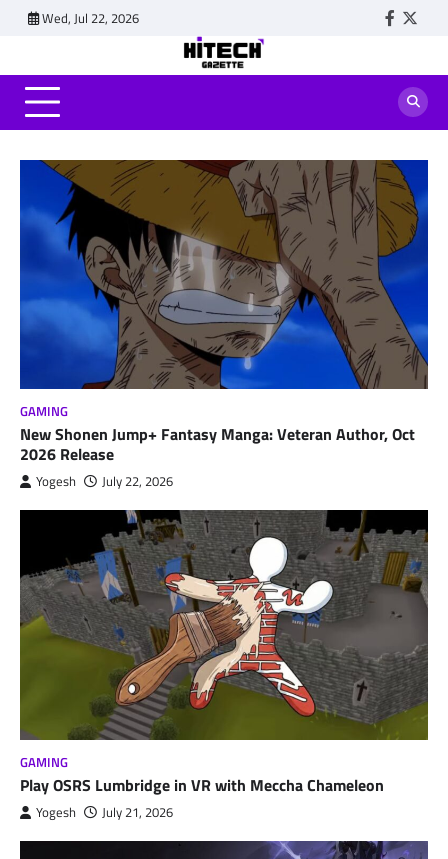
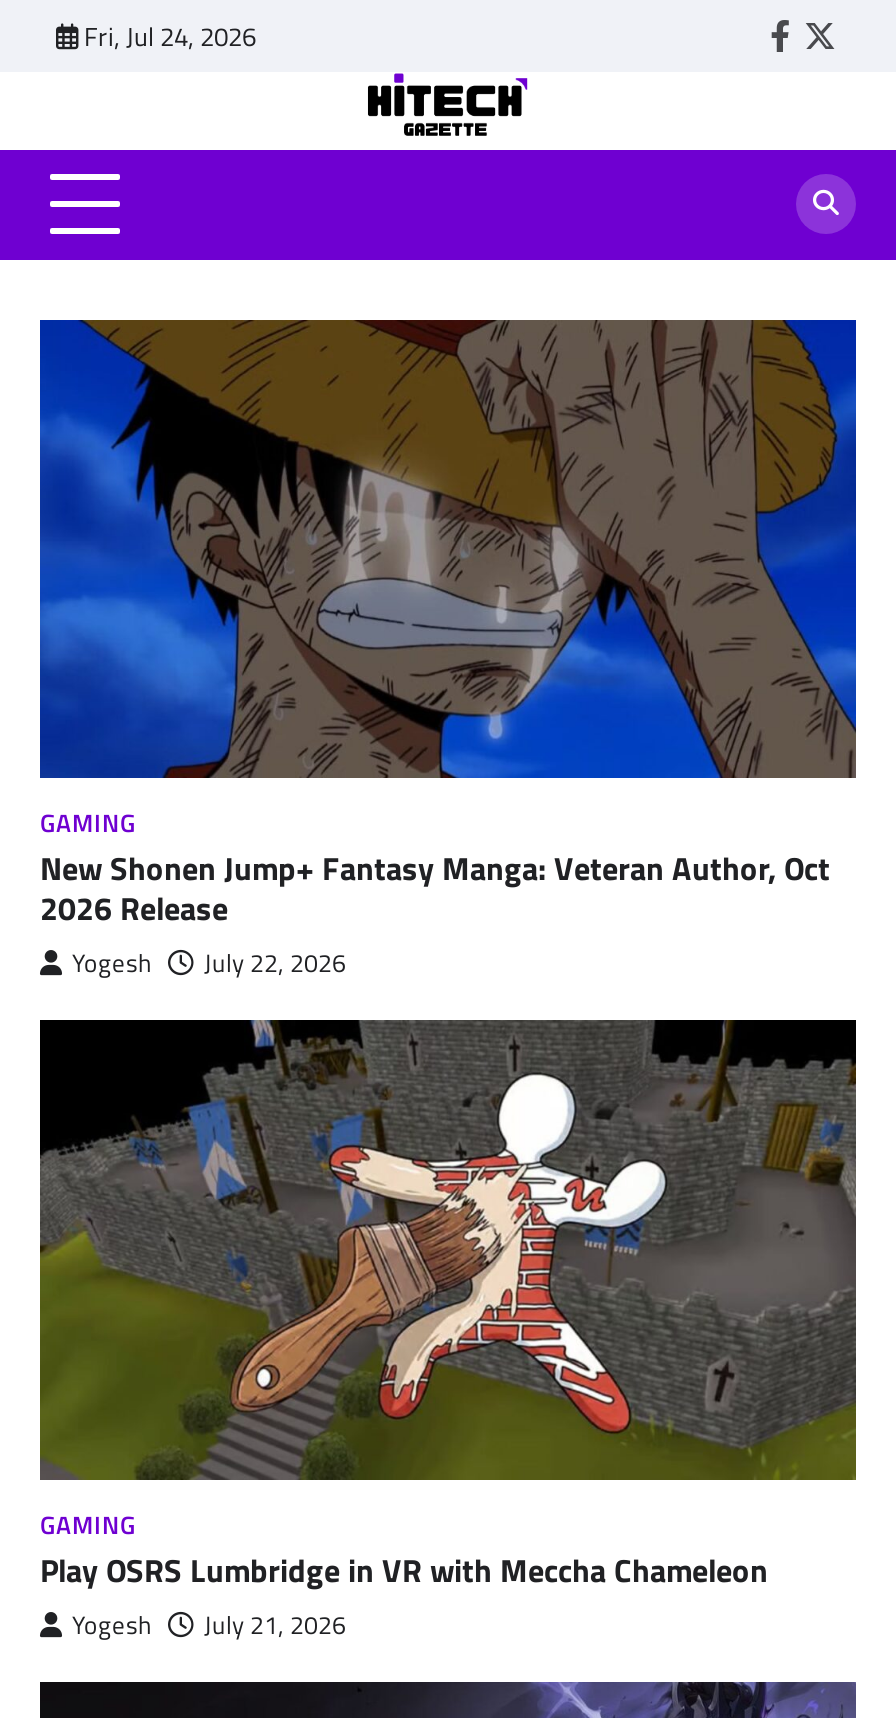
[42,7,139,27] Wed, Jul 22, 2026 -> [84,15,256,55] Fri, Jul 24, 2026

